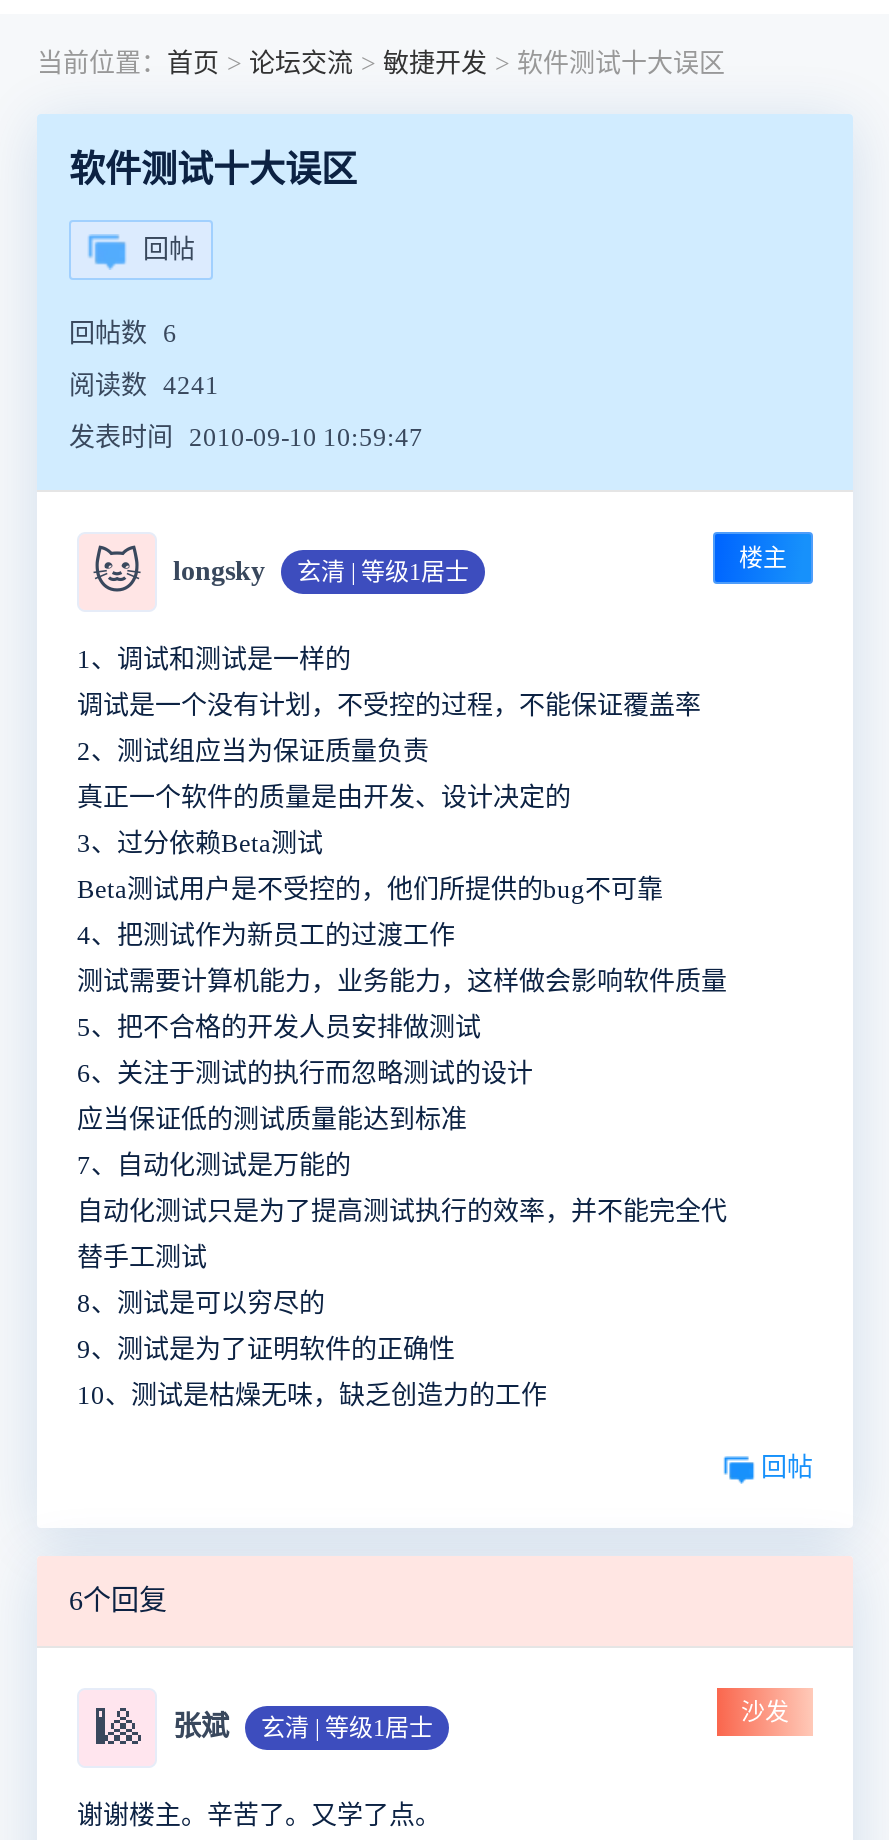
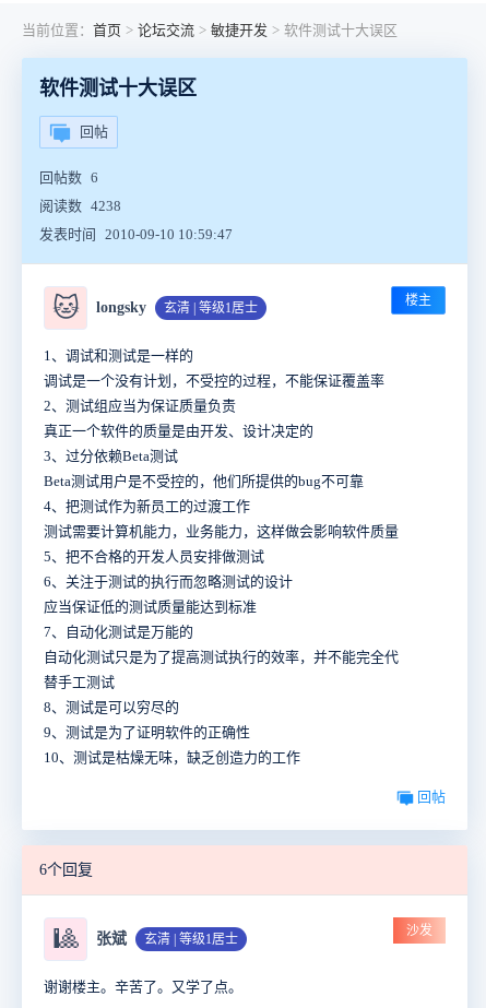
[69,370,219,400] 阅读数 4241 -> [39,198,121,214] 阅读数 4238

